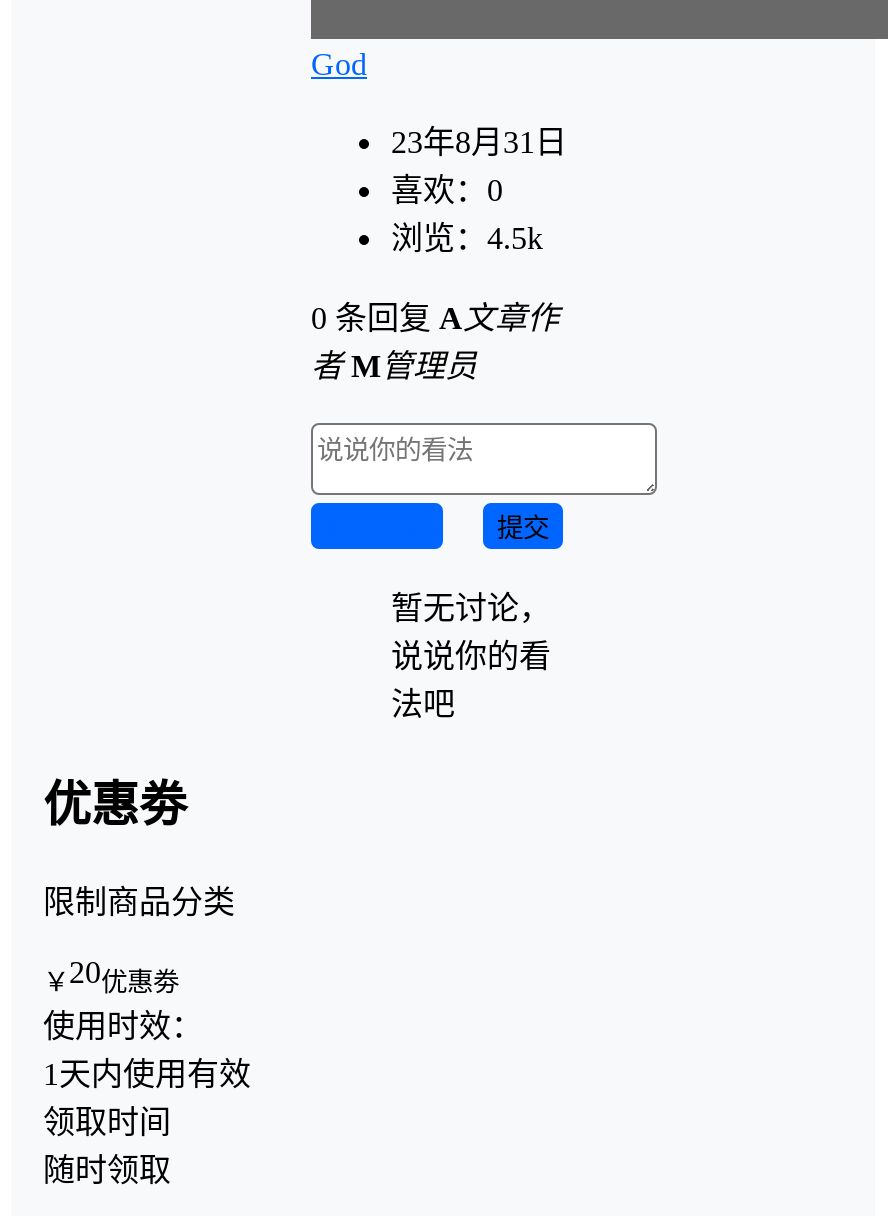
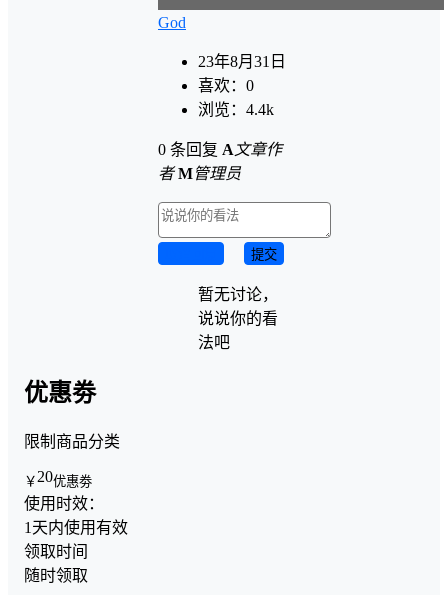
[391,221,543,255] 浏览：4.5k -> [198,101,274,118] 浏览：4.4k

